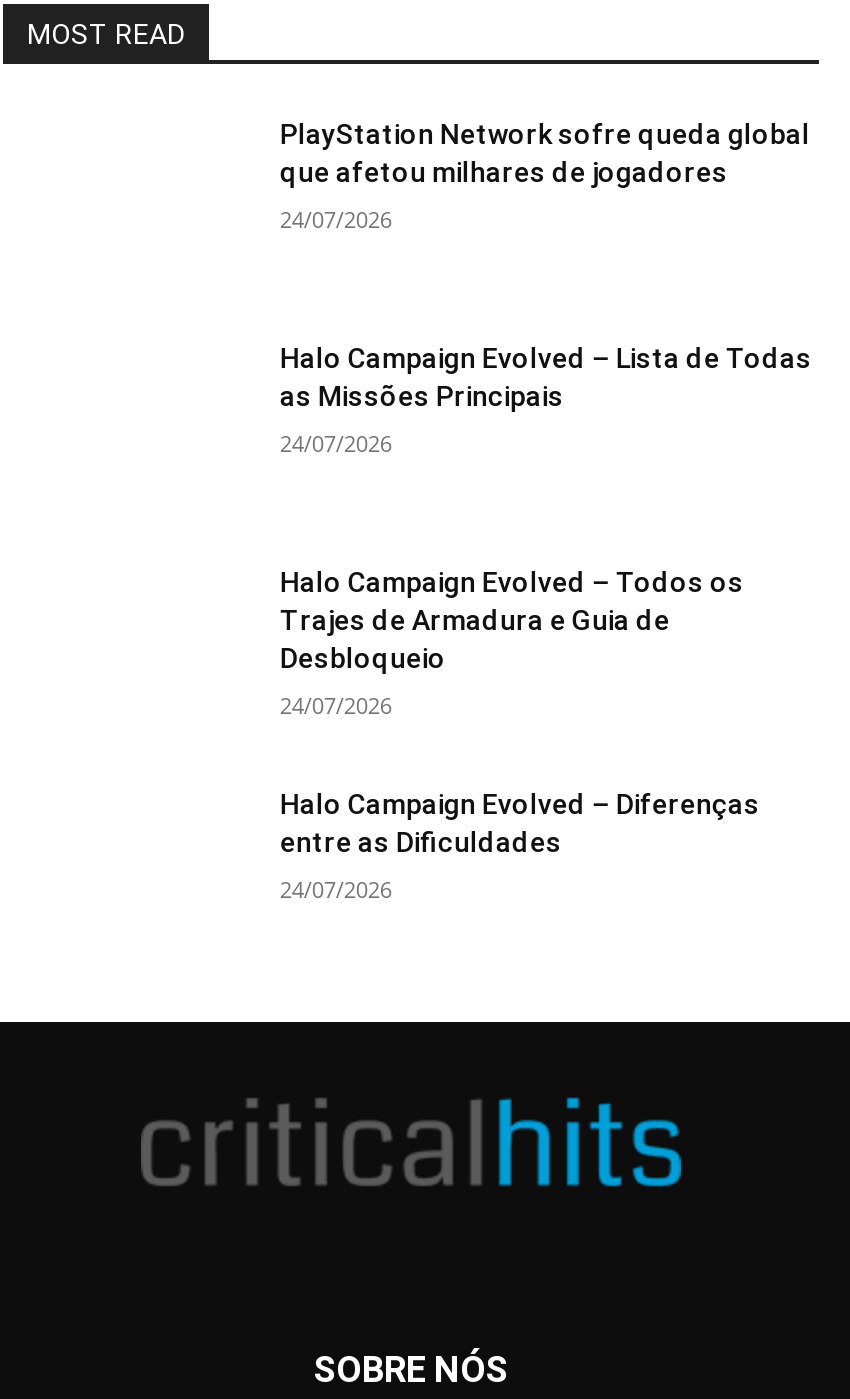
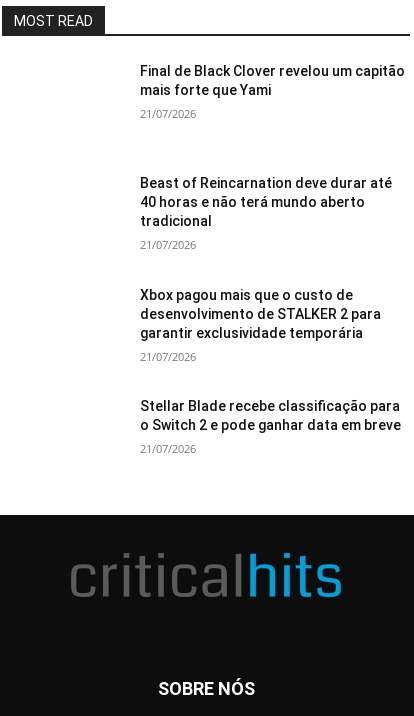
[280,119,810,189] PlayStation Network sofre queda global | que afetou milhares de jogadores -> [140,63,405,98] Final de Black Clover revelou um capitão | mais forte que Yami
[280,205,392,235] 24/07/2026 -> [140,106,196,121] 21/07/2026
[280,342,812,412] Halo Campaign Evolved – Lista de Todas | as Missões Principais -> [140,175,392,229] Beast of Reincarnation deve durar até | 40 horas e não terá mundo aberto | tradicional
[280,428,392,458] 24/07/2026 -> [140,237,196,252] 21/07/2026
[280,565,744,673] Halo Campaign Evolved – Todos os | Trajes de Armadura e Guia de | Desbloqueio -> [140,287,381,341] Xbox pagou mais que o custo de | desenvolvimento de STALKER 2 para | garantir exclusividade temporária
[280,689,392,719] 24/07/2026 -> [140,349,196,364] 21/07/2026
[280,789,760,859] Halo Campaign Evolved – Diferenças | entre as Dificuldades -> [140,398,401,433] Stellar Blade recebe classificação para | o Switch 2 e pode ganhar data em breve
[280,875,392,905] 24/07/2026 -> [140,441,196,456] 21/07/2026

